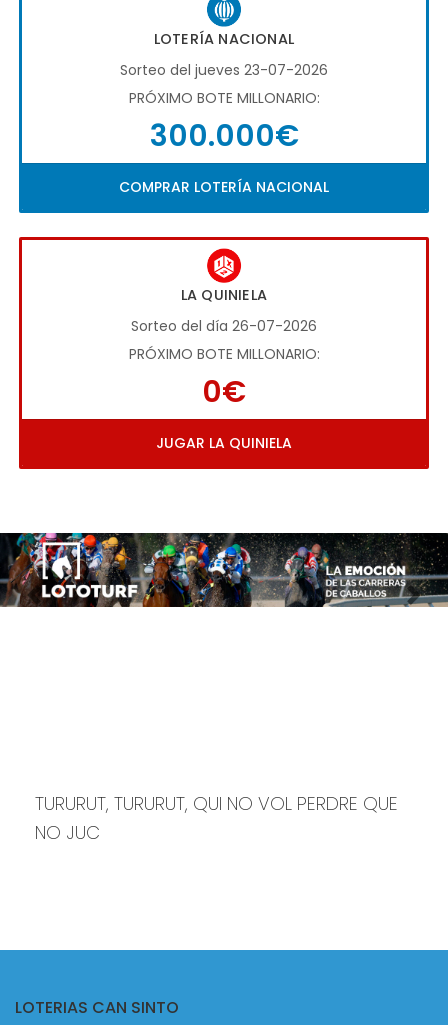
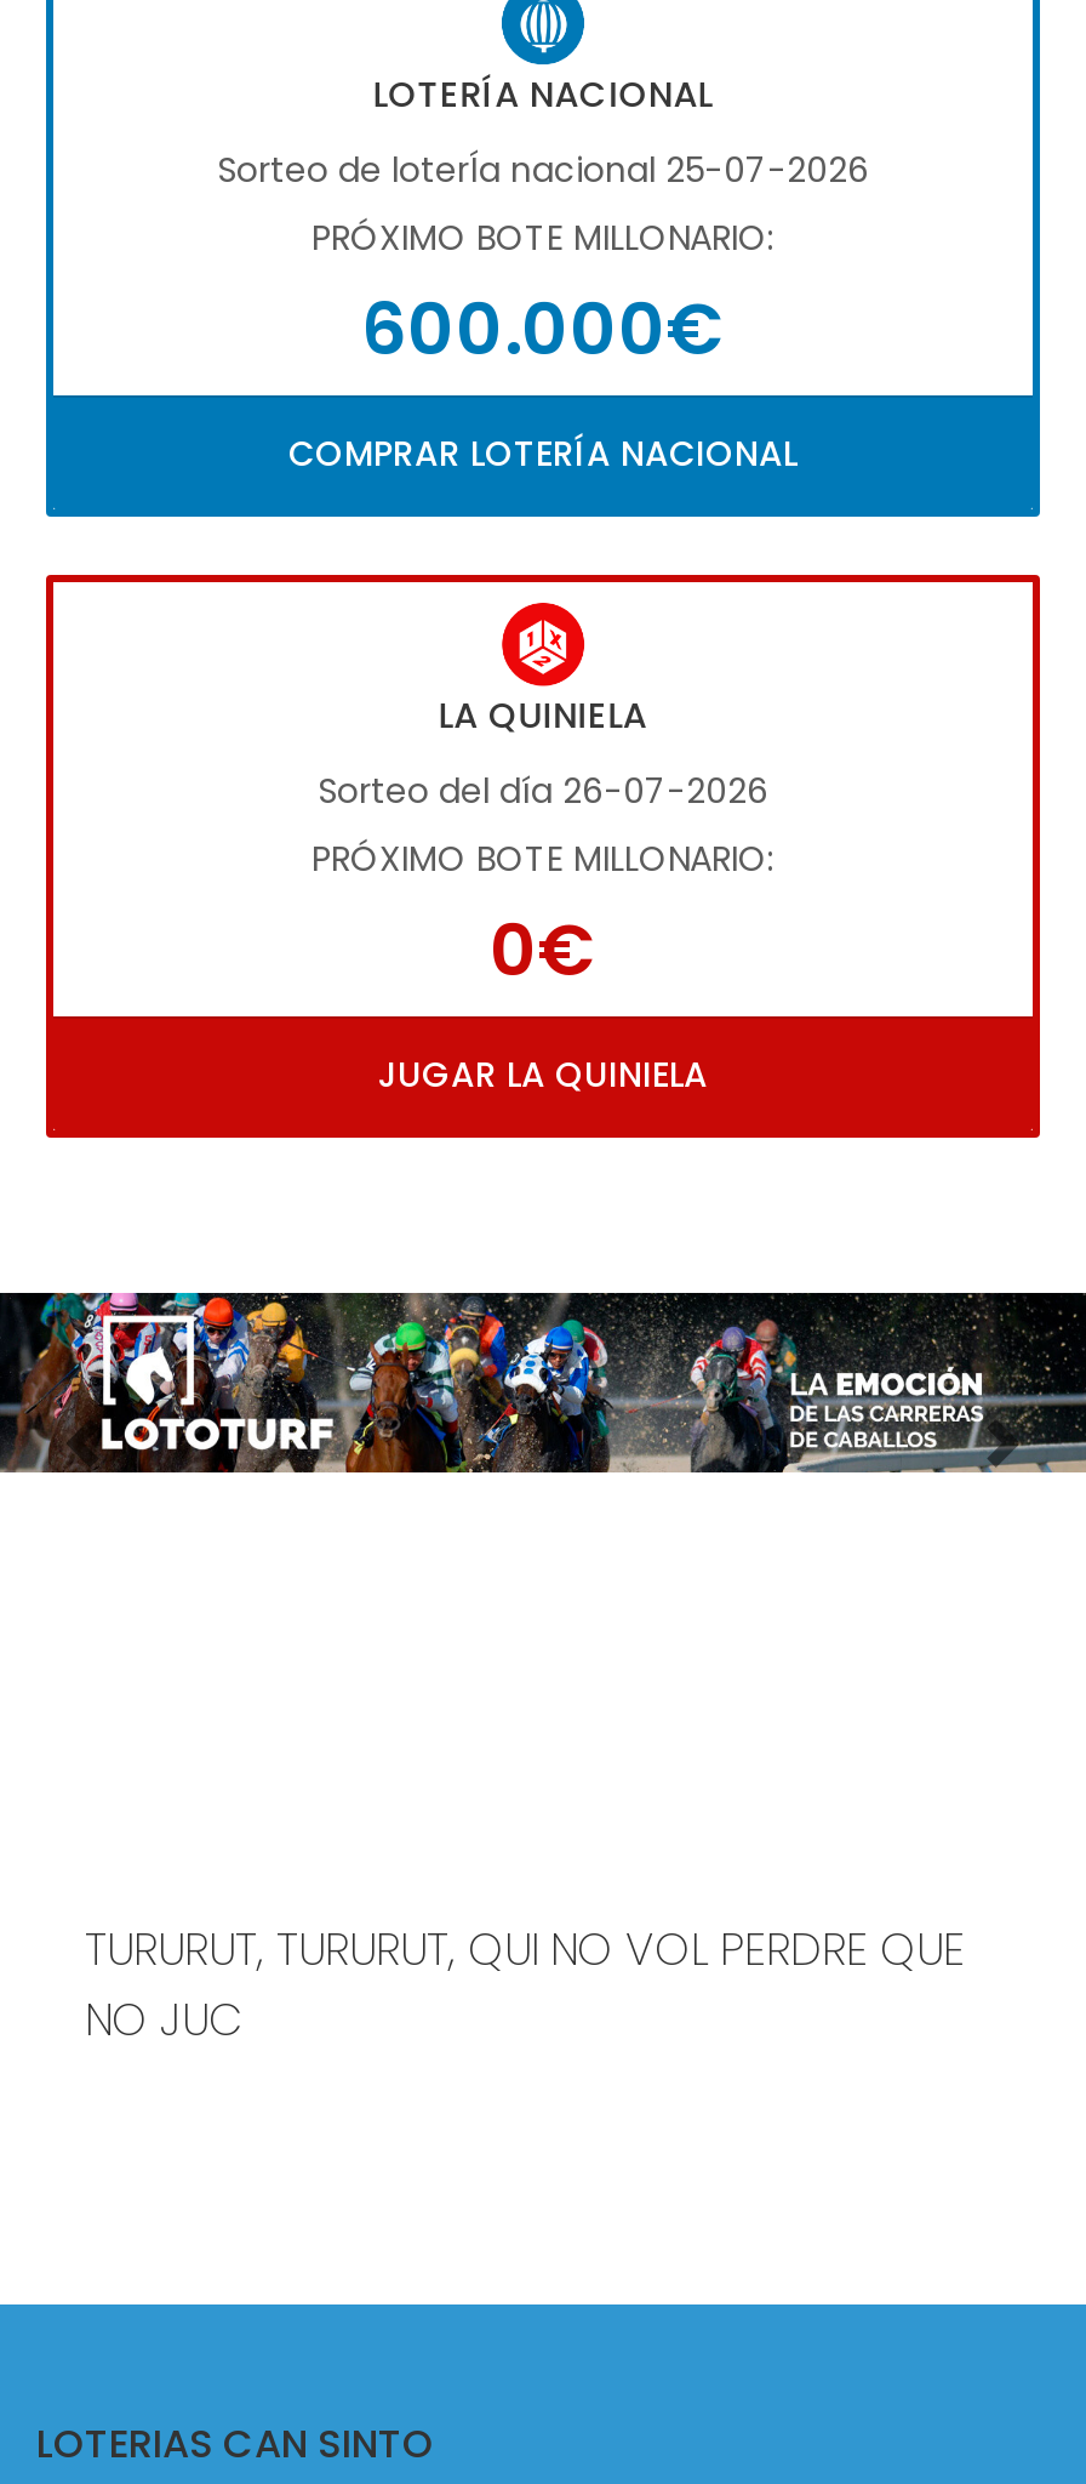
[120,60,328,80] Sorteo del jueves 23-07-2026 -> [217,146,869,195] Sorteo de loterÍa nacional 25-07-2026
[149,115,298,156] 300.000€ -> [361,279,725,379] 600.000€

